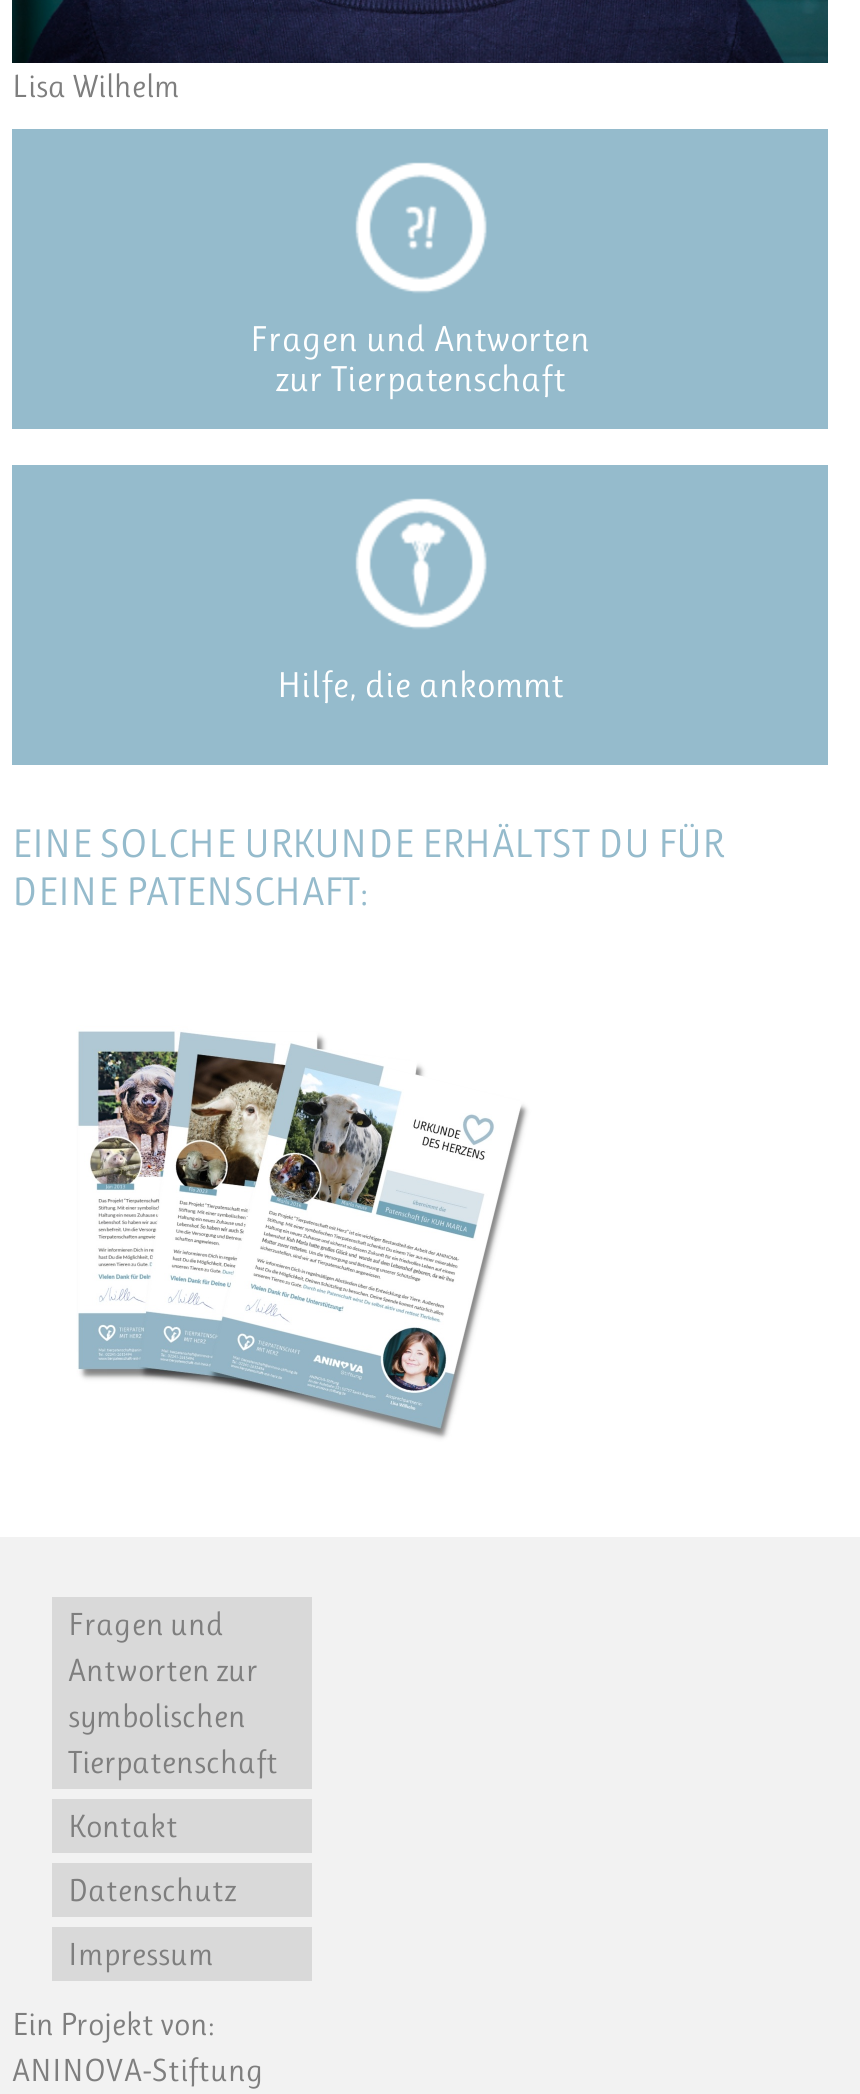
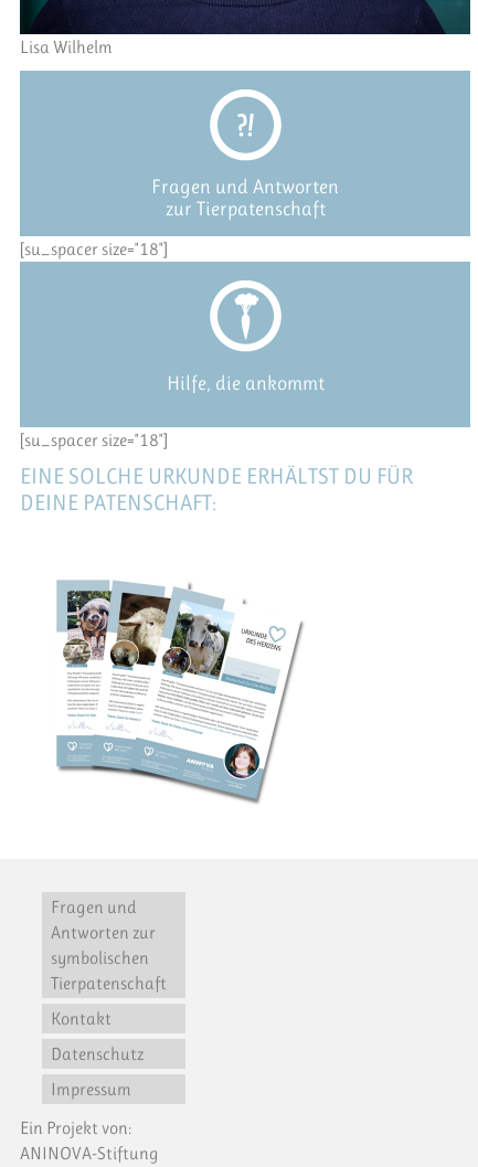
none -> [20,239,168,260] [su_spacer size="18"]
none -> [20,430,168,451] [su_spacer size="18"]

